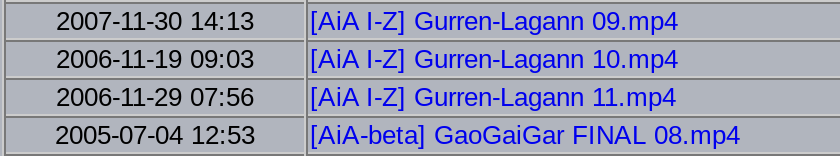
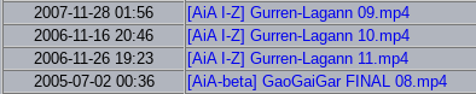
[56,6,678,36] 2007-11-30 14:13 [AiA I-Z] Gurren-Lagann 09.mp4 -> [34,4,410,22] 2007-11-28 01:56 [AiA I-Z] Gurren-Lagann 09.mp4
[56,44,678,74] 2006-11-19 09:03 [AiA I-Z] Gurren-Lagann 10.mp4 -> [34,27,410,45] 2006-11-16 20:46 [AiA I-Z] Gurren-Lagann 10.mp4
[56,82,676,112] 2006-11-29 07:56 [AiA I-Z] Gurren-Lagann 11.mp4 -> [34,49,408,67] 2006-11-26 19:23 [AiA I-Z] Gurren-Lagann 11.mp4
[55,120,740,150] 2005-07-04 12:53 [AiA-beta] GaoGaiGar FINAL 08.mp4 -> [33,72,447,90] 2005-07-02 00:36 [AiA-beta] GaoGaiGar FINAL 08.mp4

